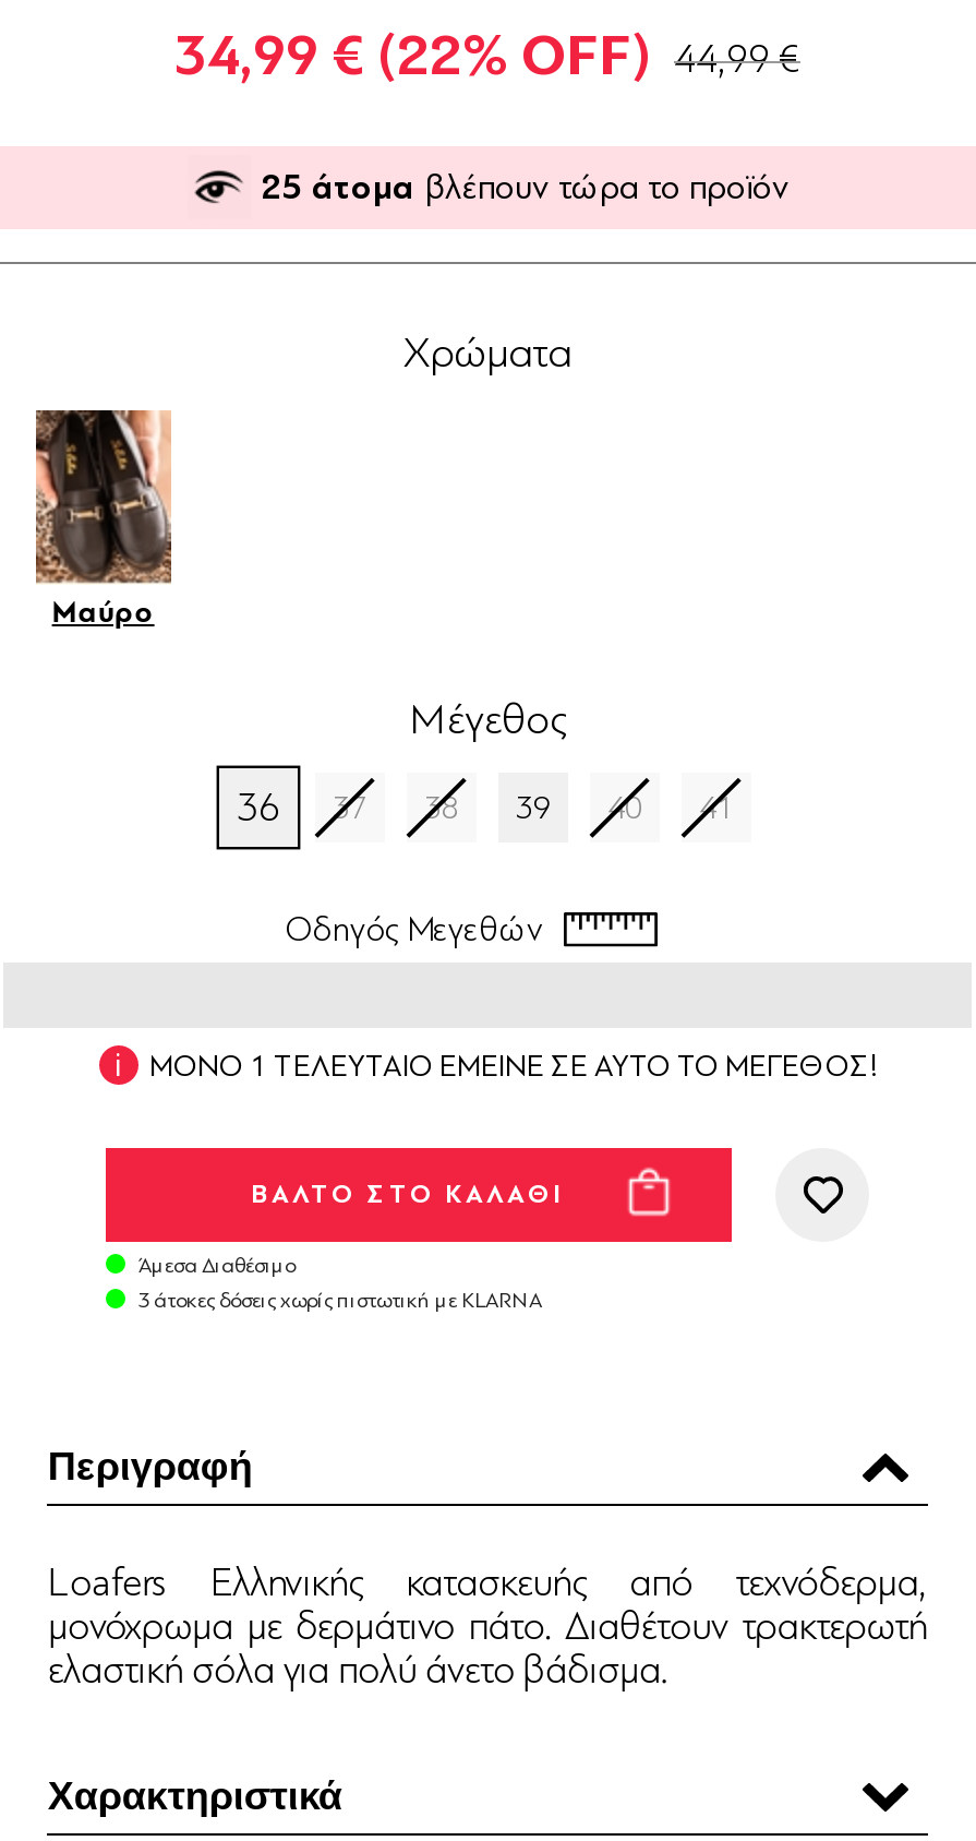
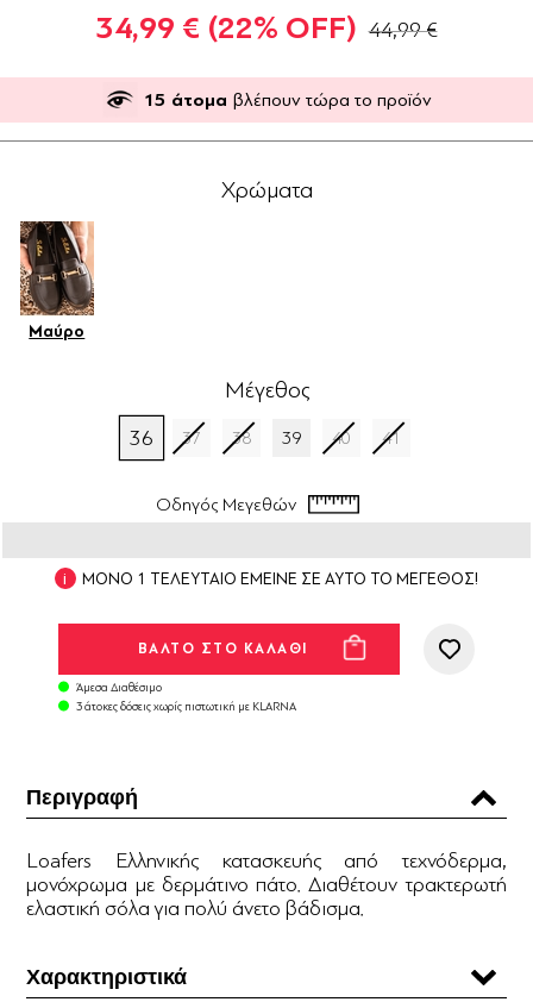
[262,169,790,208] 25 άτομα βλέπουν τώρα το προϊόν -> [143,90,431,111] 15 άτομα βλέπουν τώρα το προϊόν

